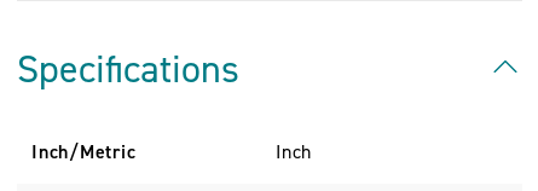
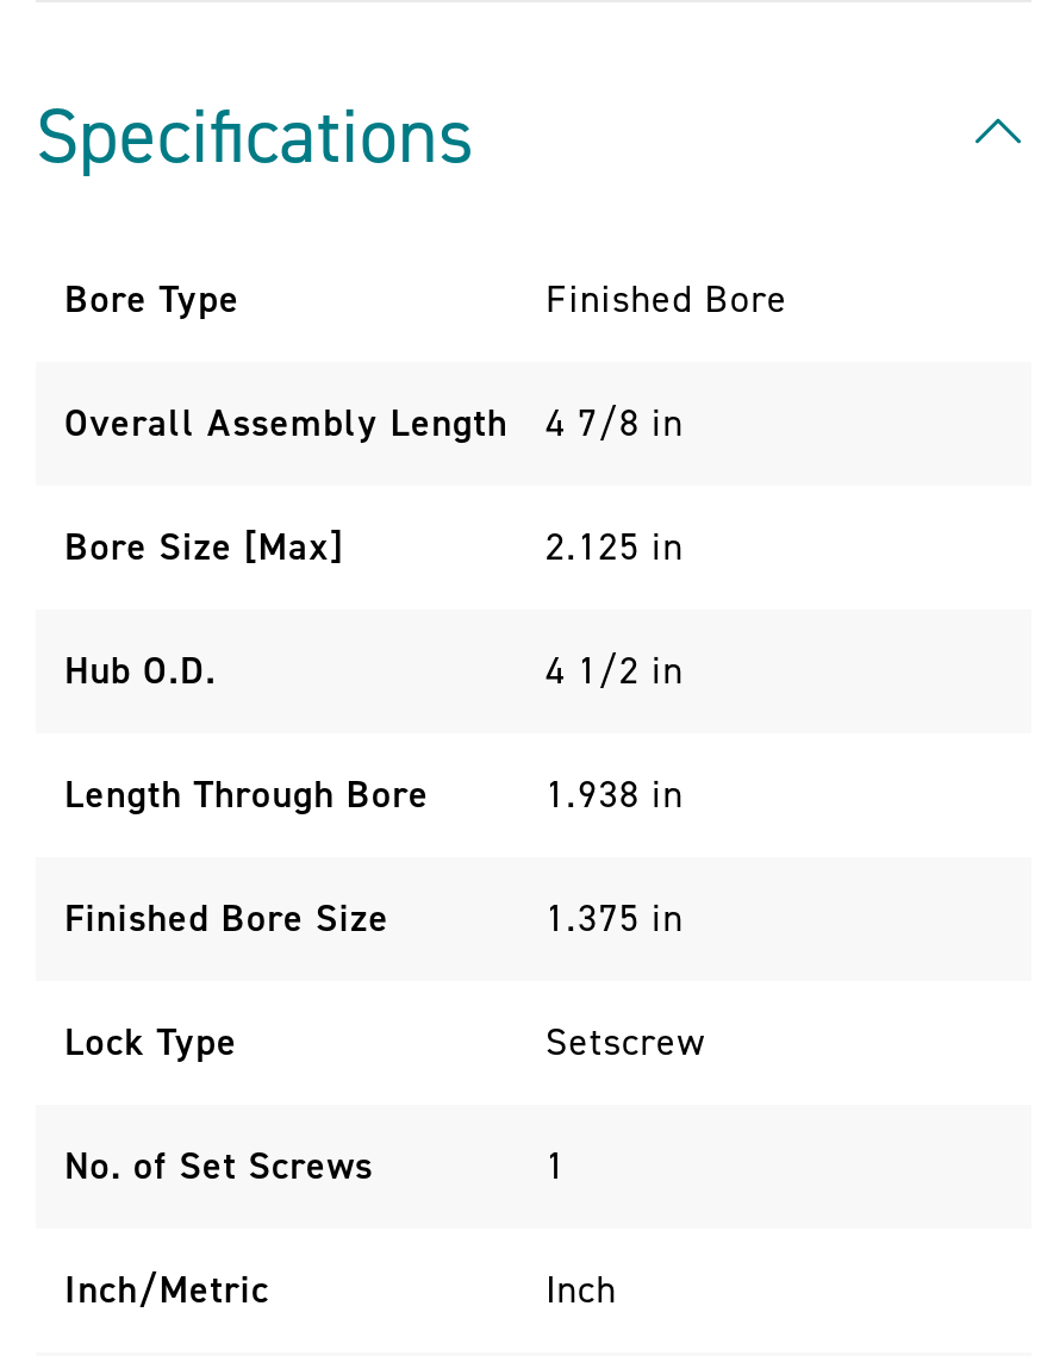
none -> [64,276,788,1191] Bore Type | Finished Bore | Overall Assembly Length | 4 7/8 in | Bore Size [Max] | 2.125 in | Hub O.D. | 4 1/2 in | Length Through Bore | 1.938 in | Finished Bore Size | 1.375 in | Lock Type | Setscrew | No. of Set Screws | 1

